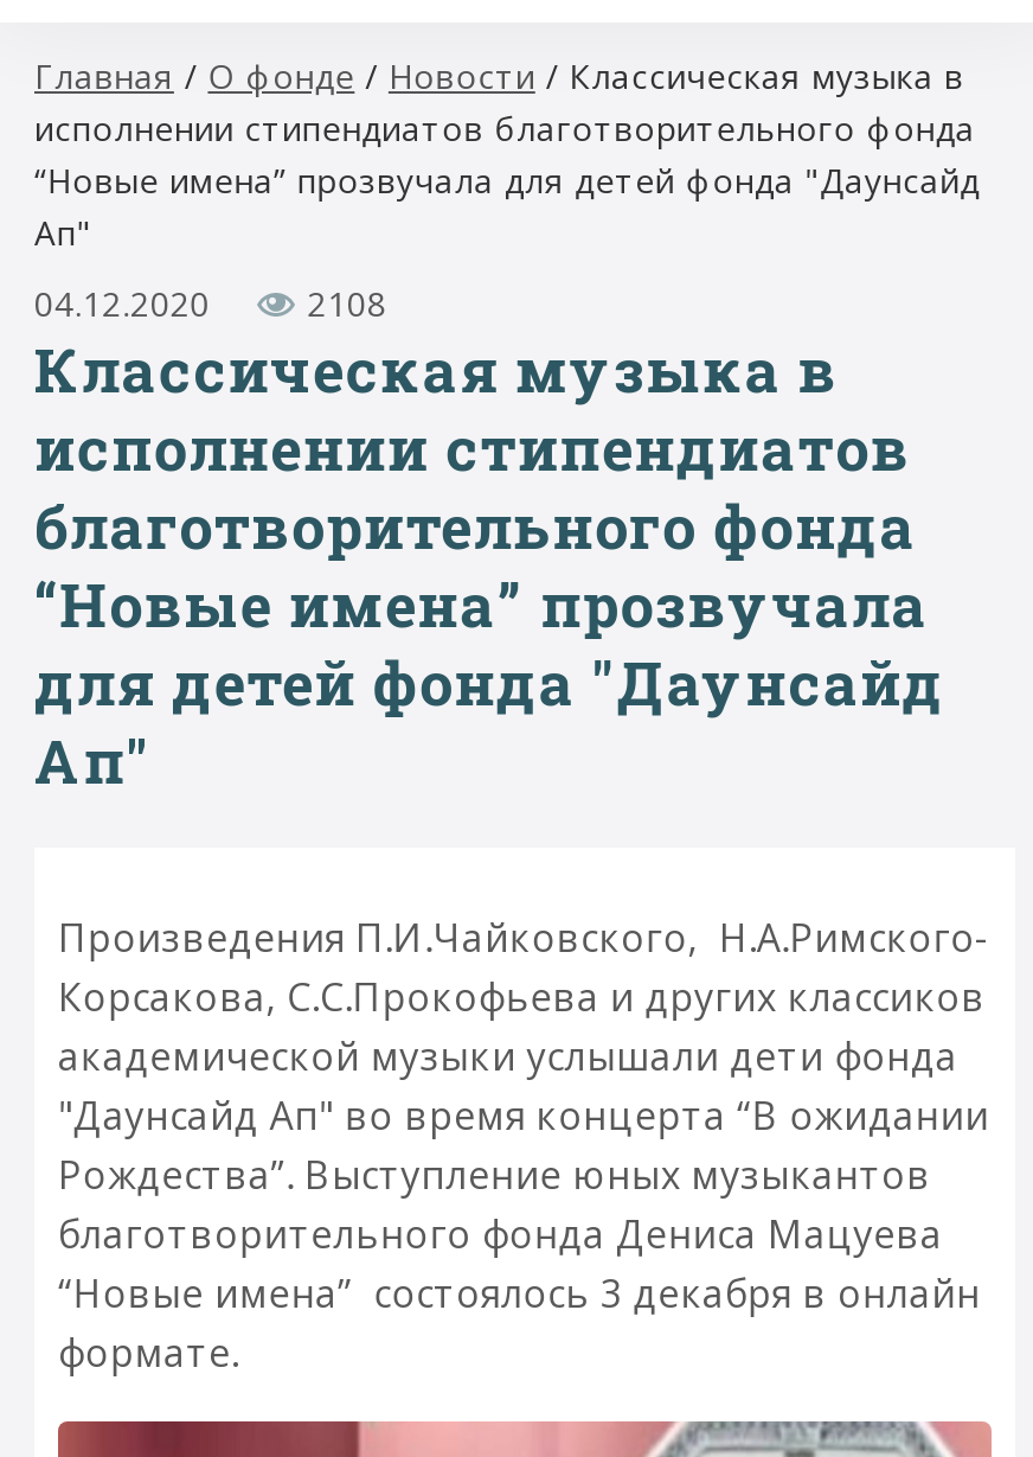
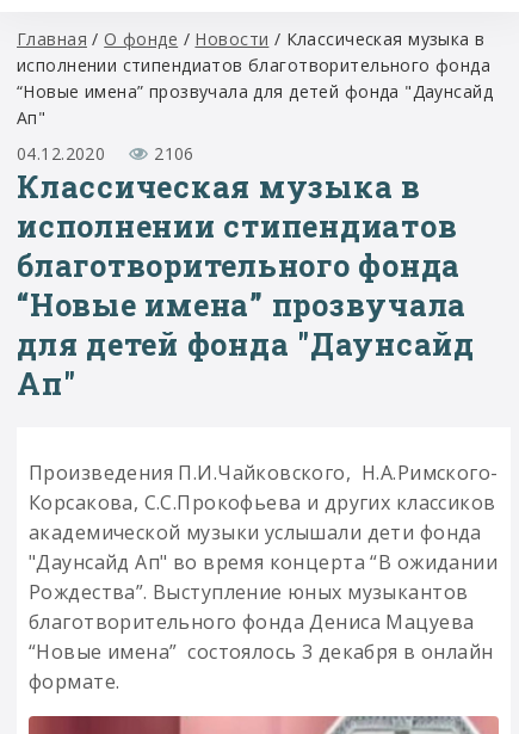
[307,281,387,326] 2108 -> [154,142,194,165] 2106

